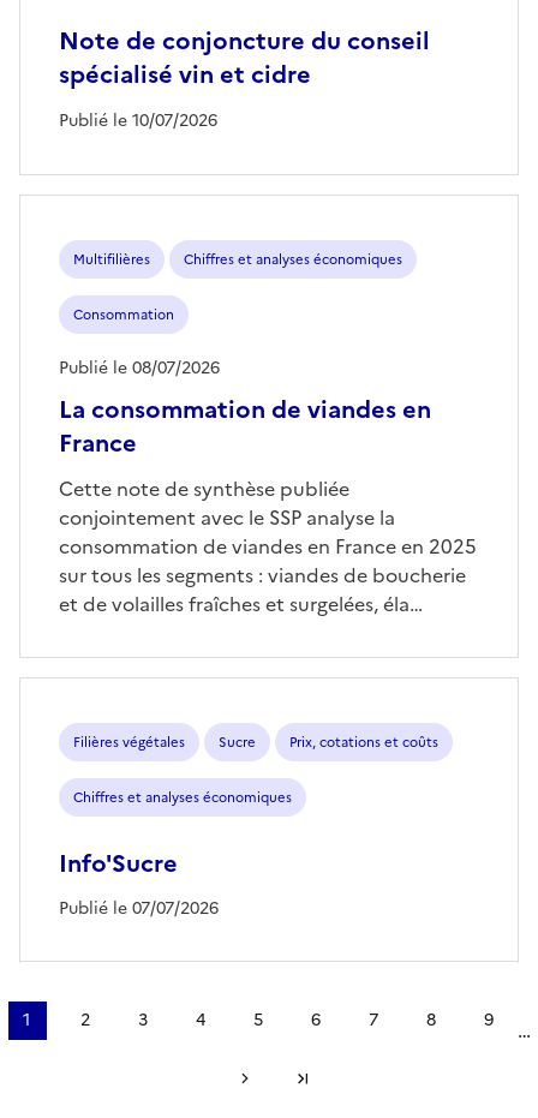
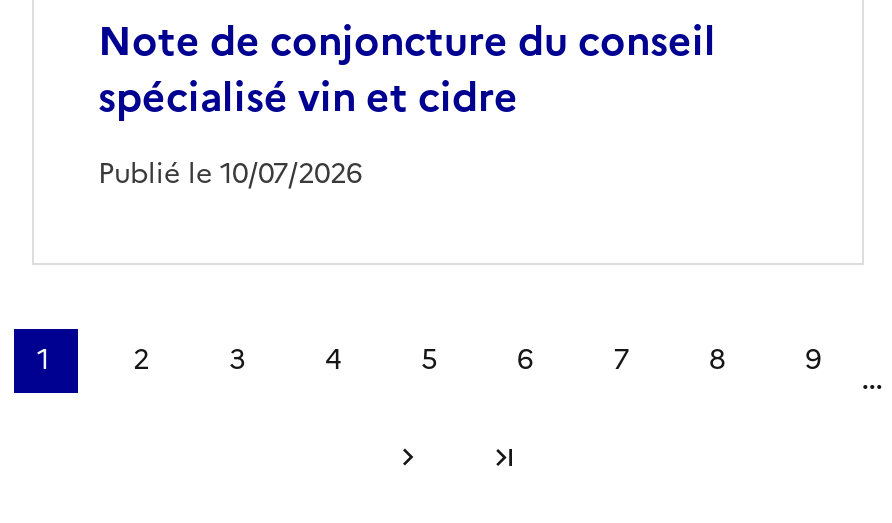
[59,249,431,461] Multifilières | Chiffres et analyses économiques | Consommation | La consommation de viandes en | France -> none
[59,355,220,380] Publié le 08/07/2026 -> none
[59,474,477,618] Cette note de synthèse publiée | conjointement avec le SSP analyse la | consommation de viandes en France en 2025 | sur tous les segments : viandes de boucherie | et de volailles fraîches et surgelées, éla… -> none
[59,732,438,922] Filières végétales | Sucre | Prix, cotations et coûts | Chiffres et analyses économiques | Info'Sucre | Publié le 07/07/2026 -> none

